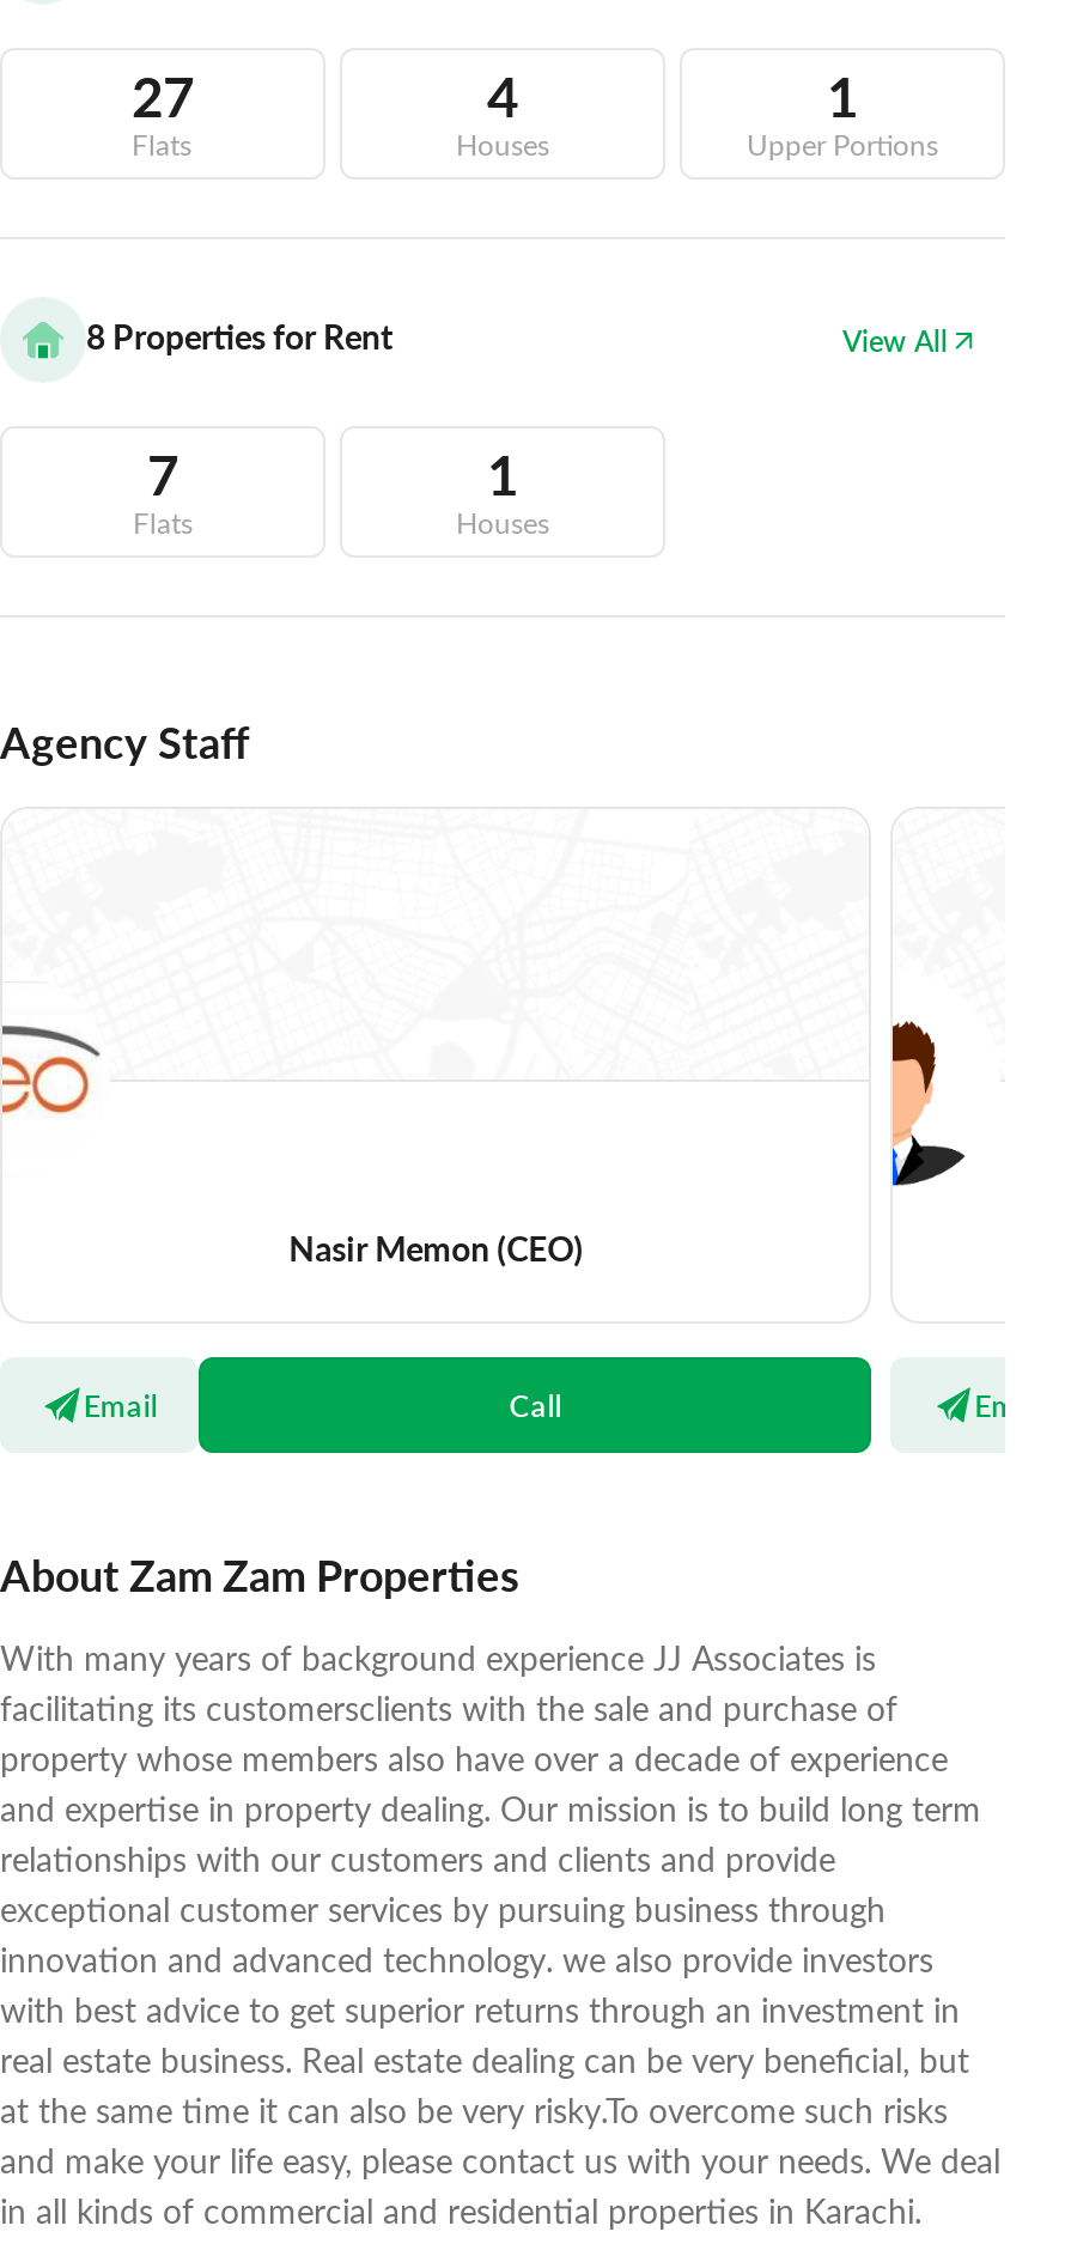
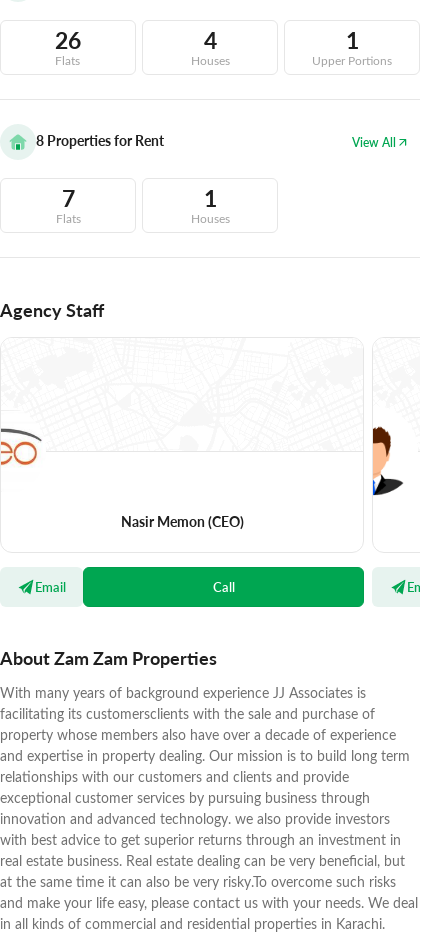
[132,57,194,131] 27 -> [55,24,81,55] 26

